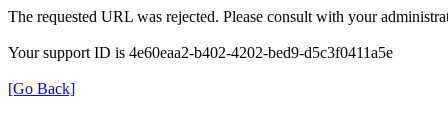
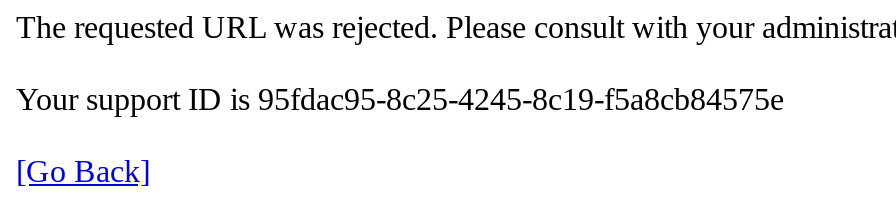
[8,44,393,61] Your support ID is 4e60eaa2-b402-4202-bed9-d5c3f0411a5e -> [16,82,784,116] Your support ID is 95fdac95-8c25-4245-8c19-f5a8cb84575e

